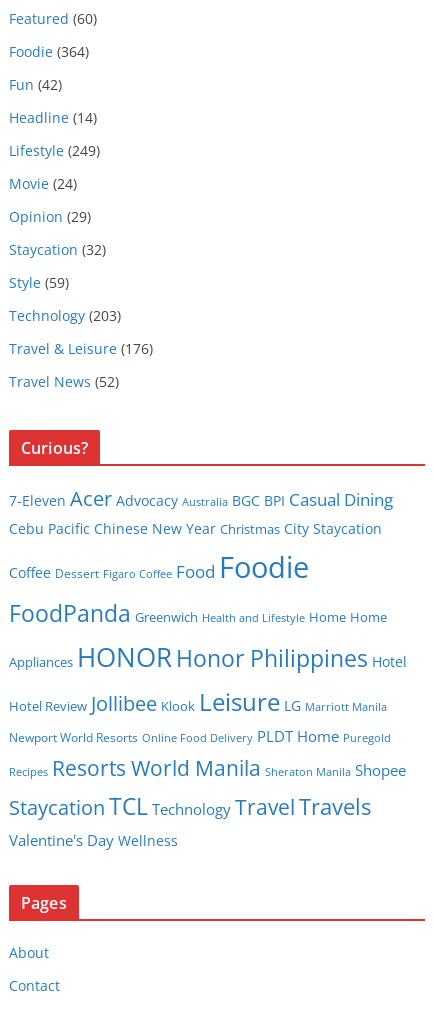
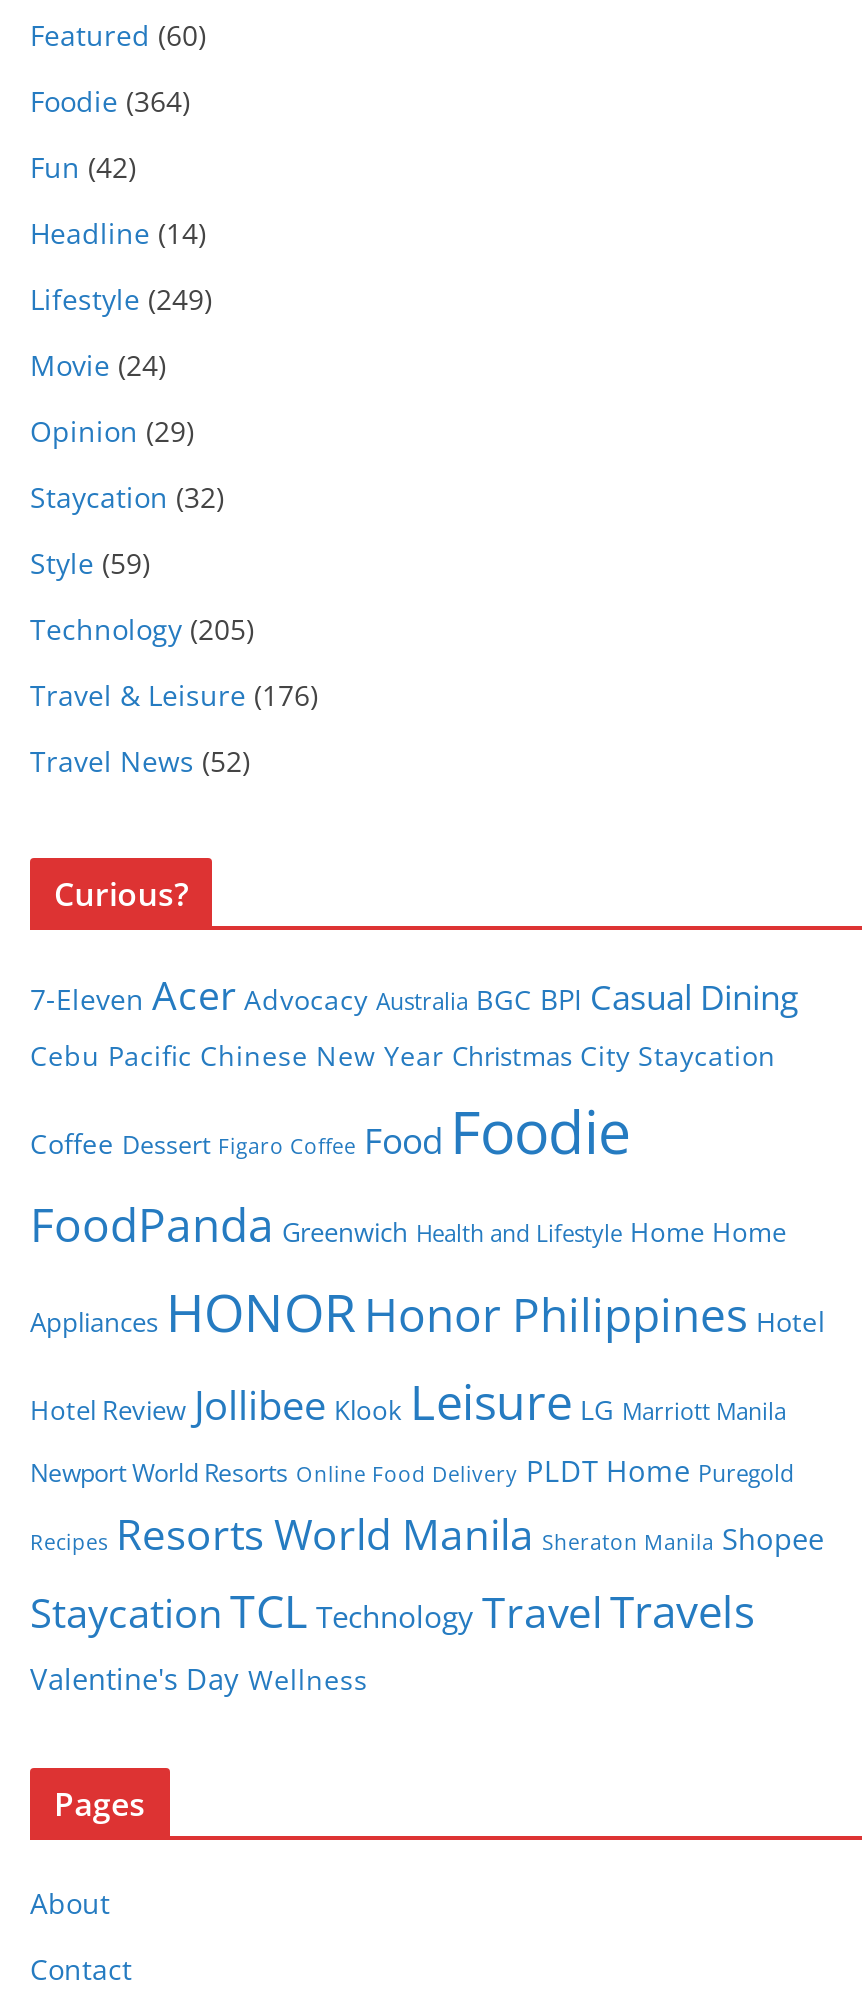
[9,306,121,325] Technology (203) -> [30,609,254,647] Technology (205)

